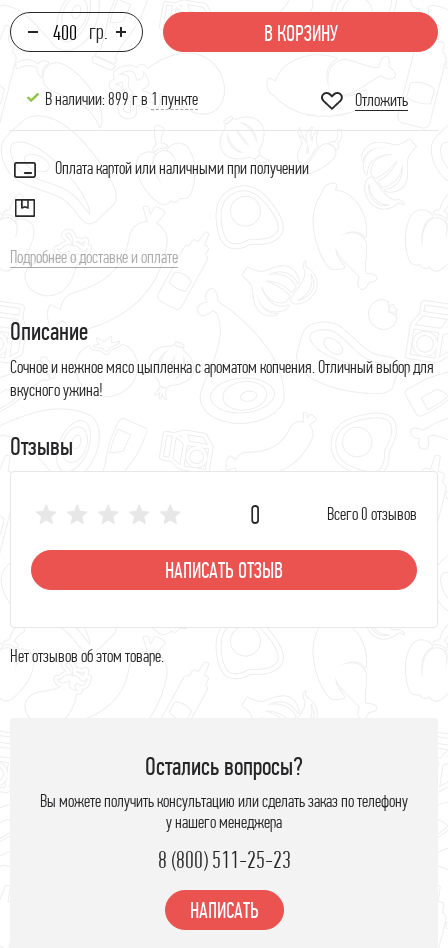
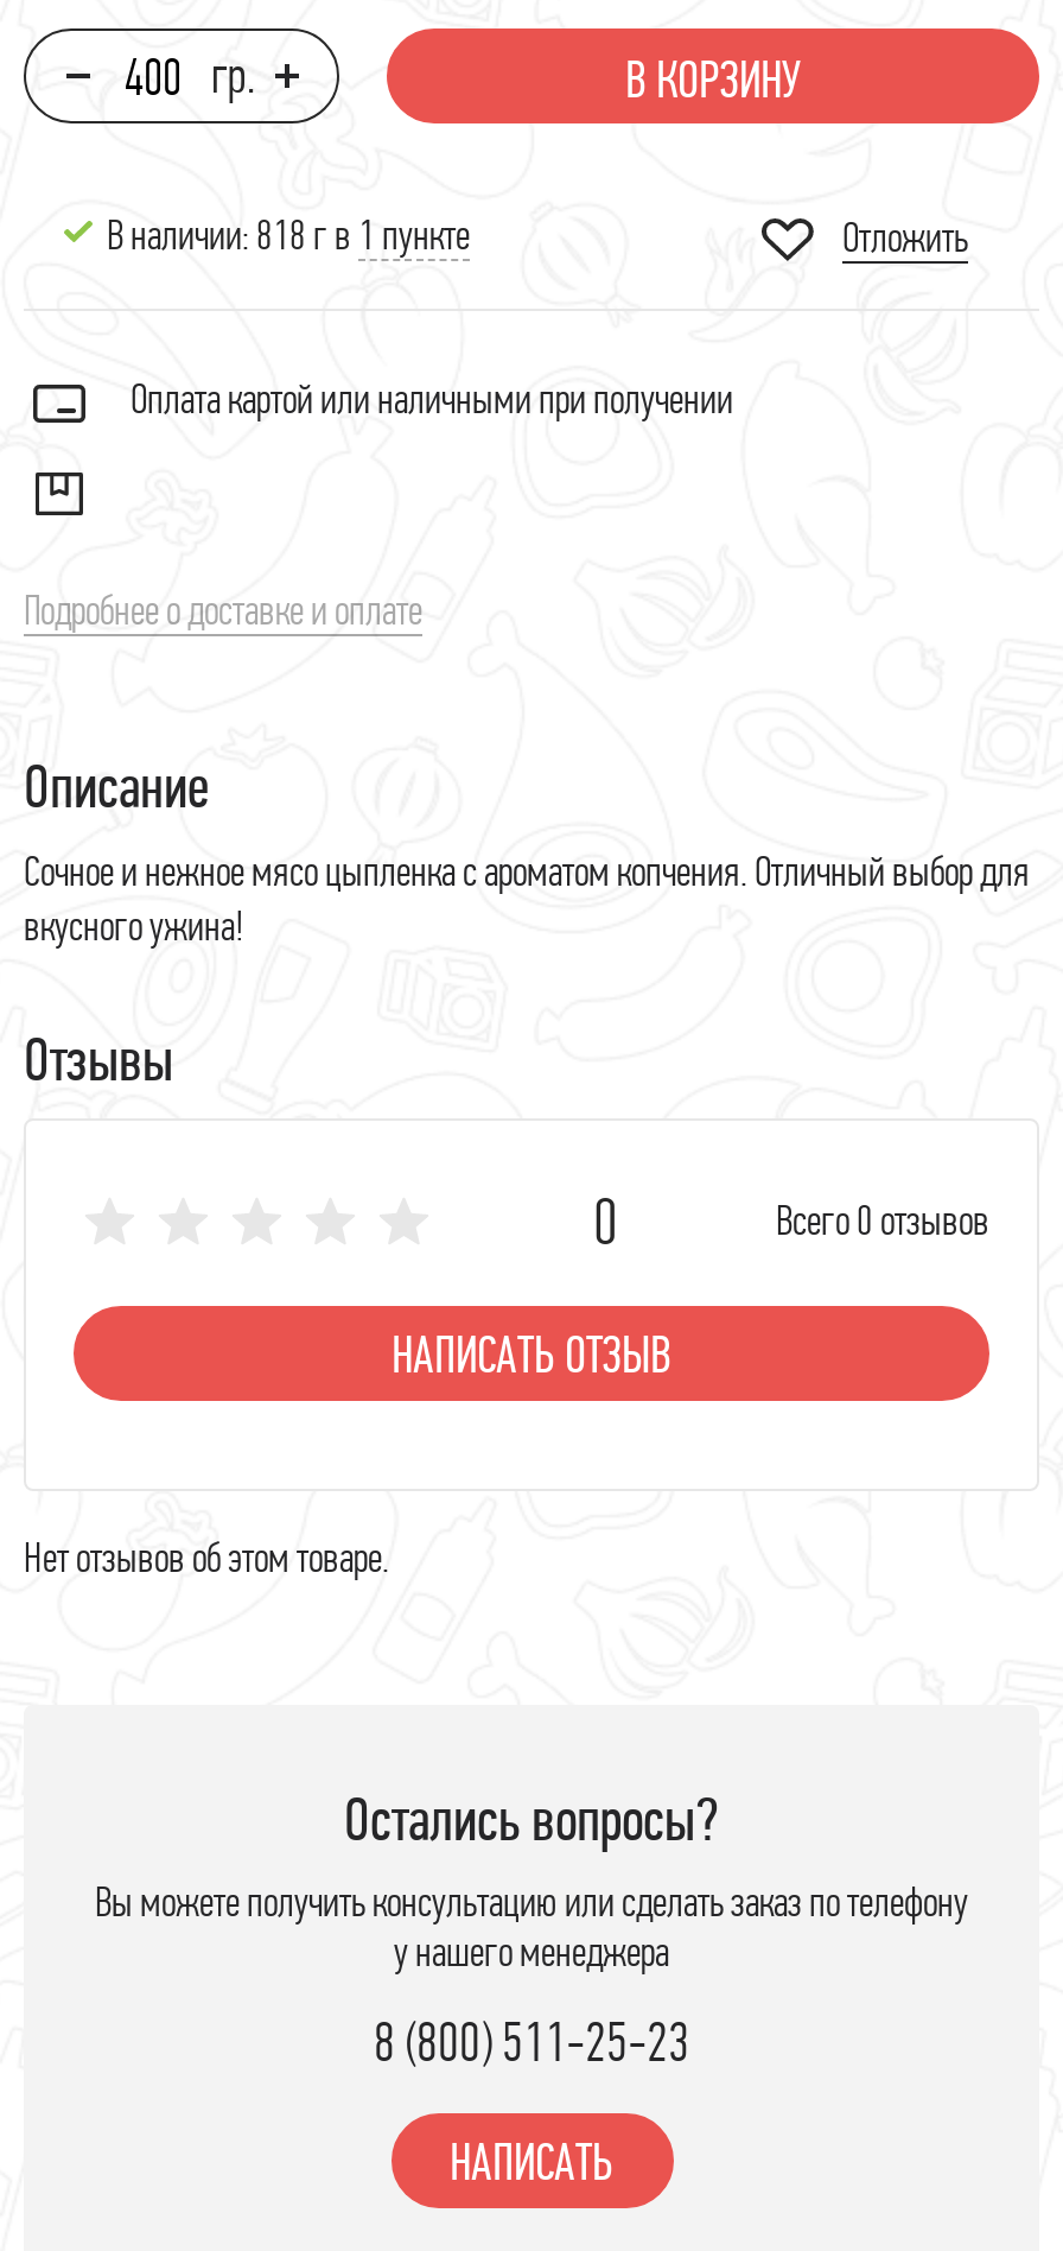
[45,89,198,109] В наличии: 899 г в 1 пункте -> [107,212,470,259] В наличии: 818 г в 1 пункте

